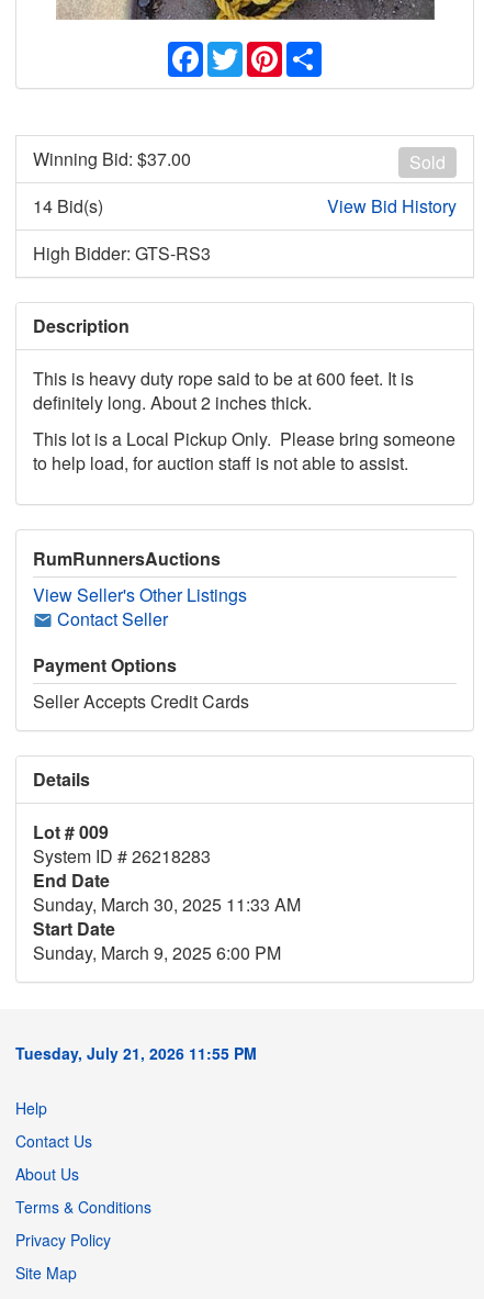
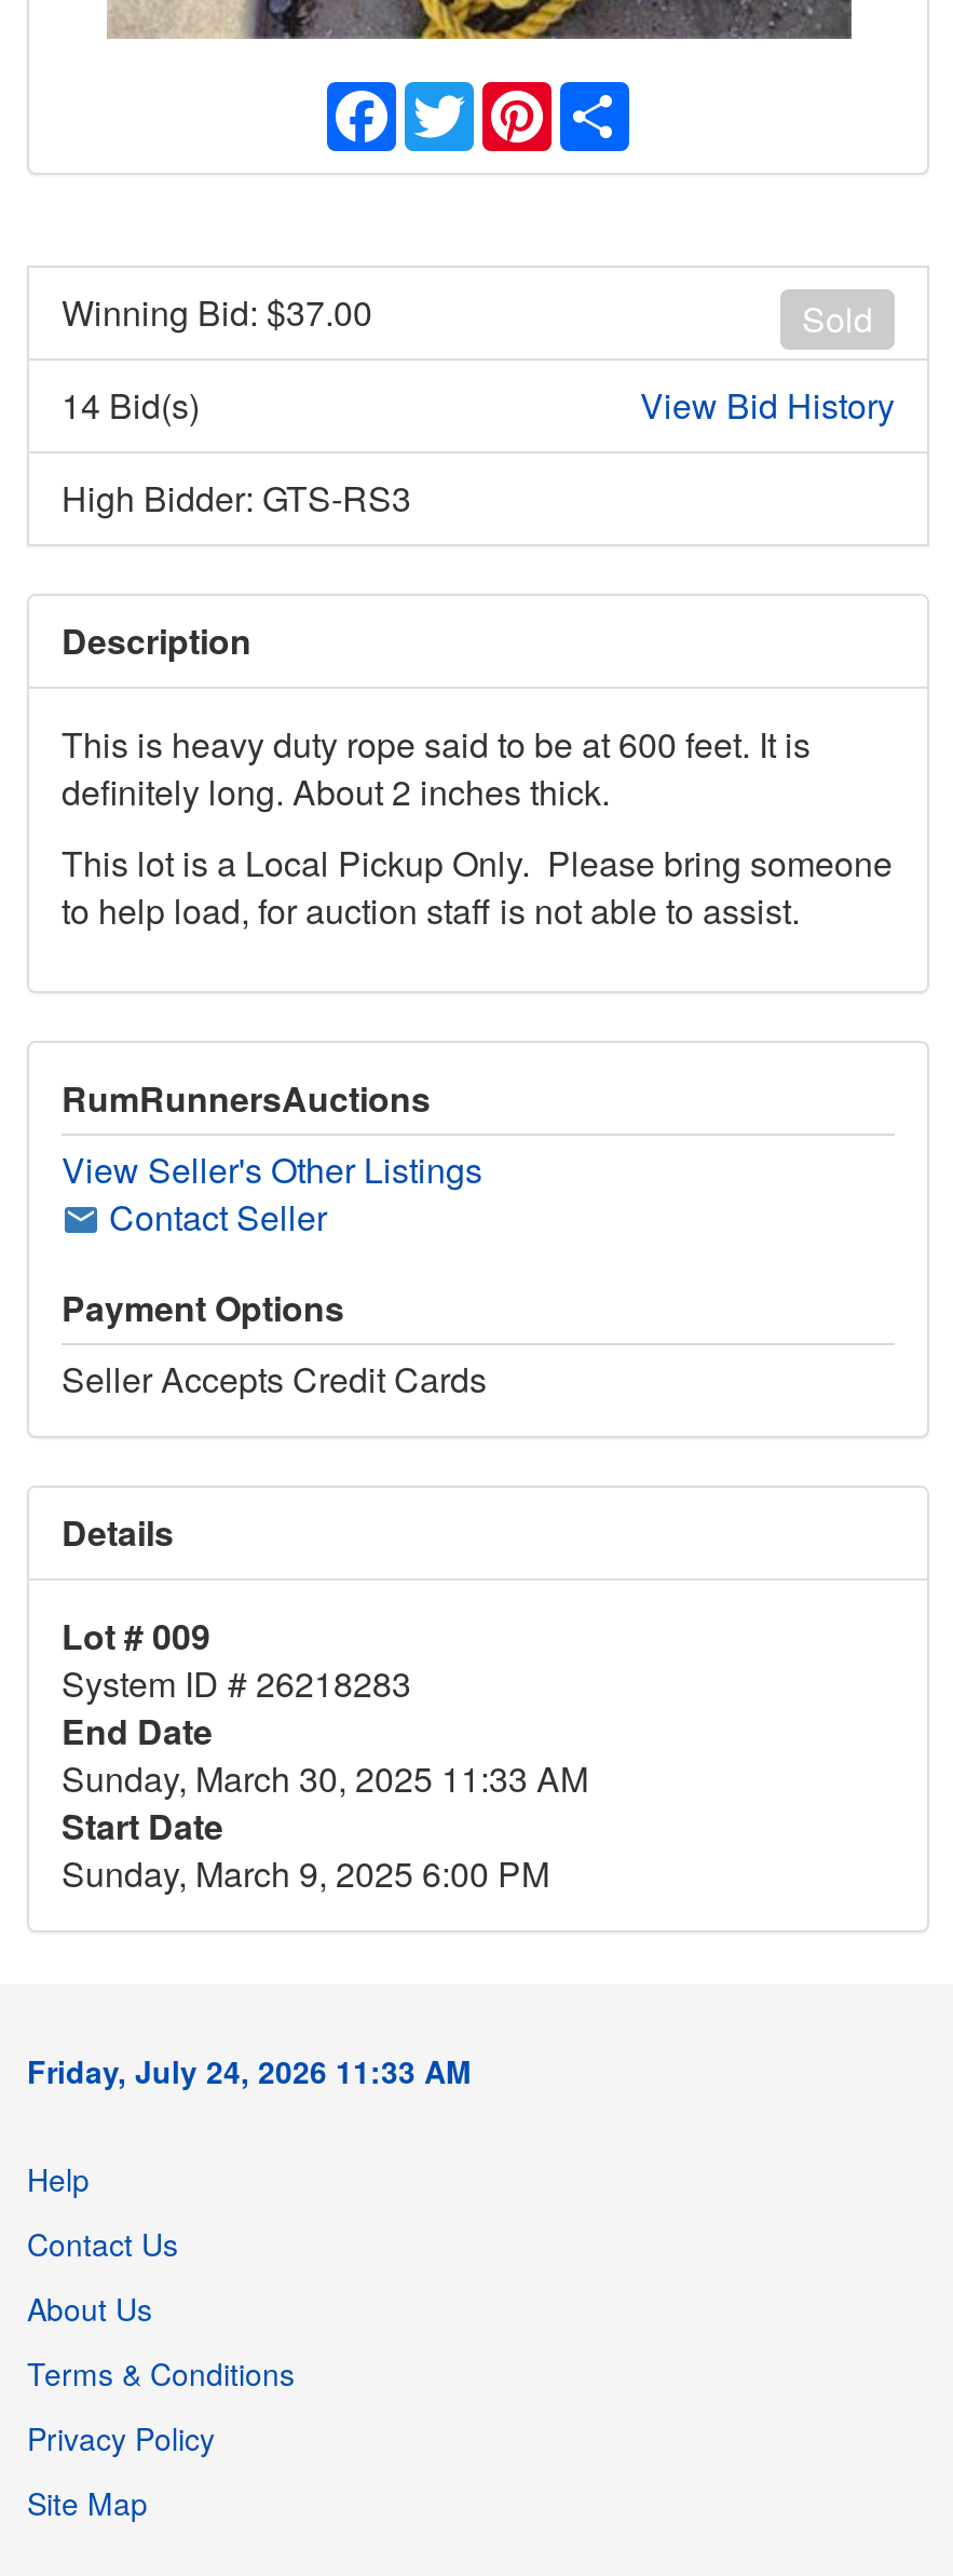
[15,1042,257,1064] Tuesday, July 21, 2026 11:55 PM -> [27,2050,472,2093] Friday, July 24, 2026 11:33 AM

